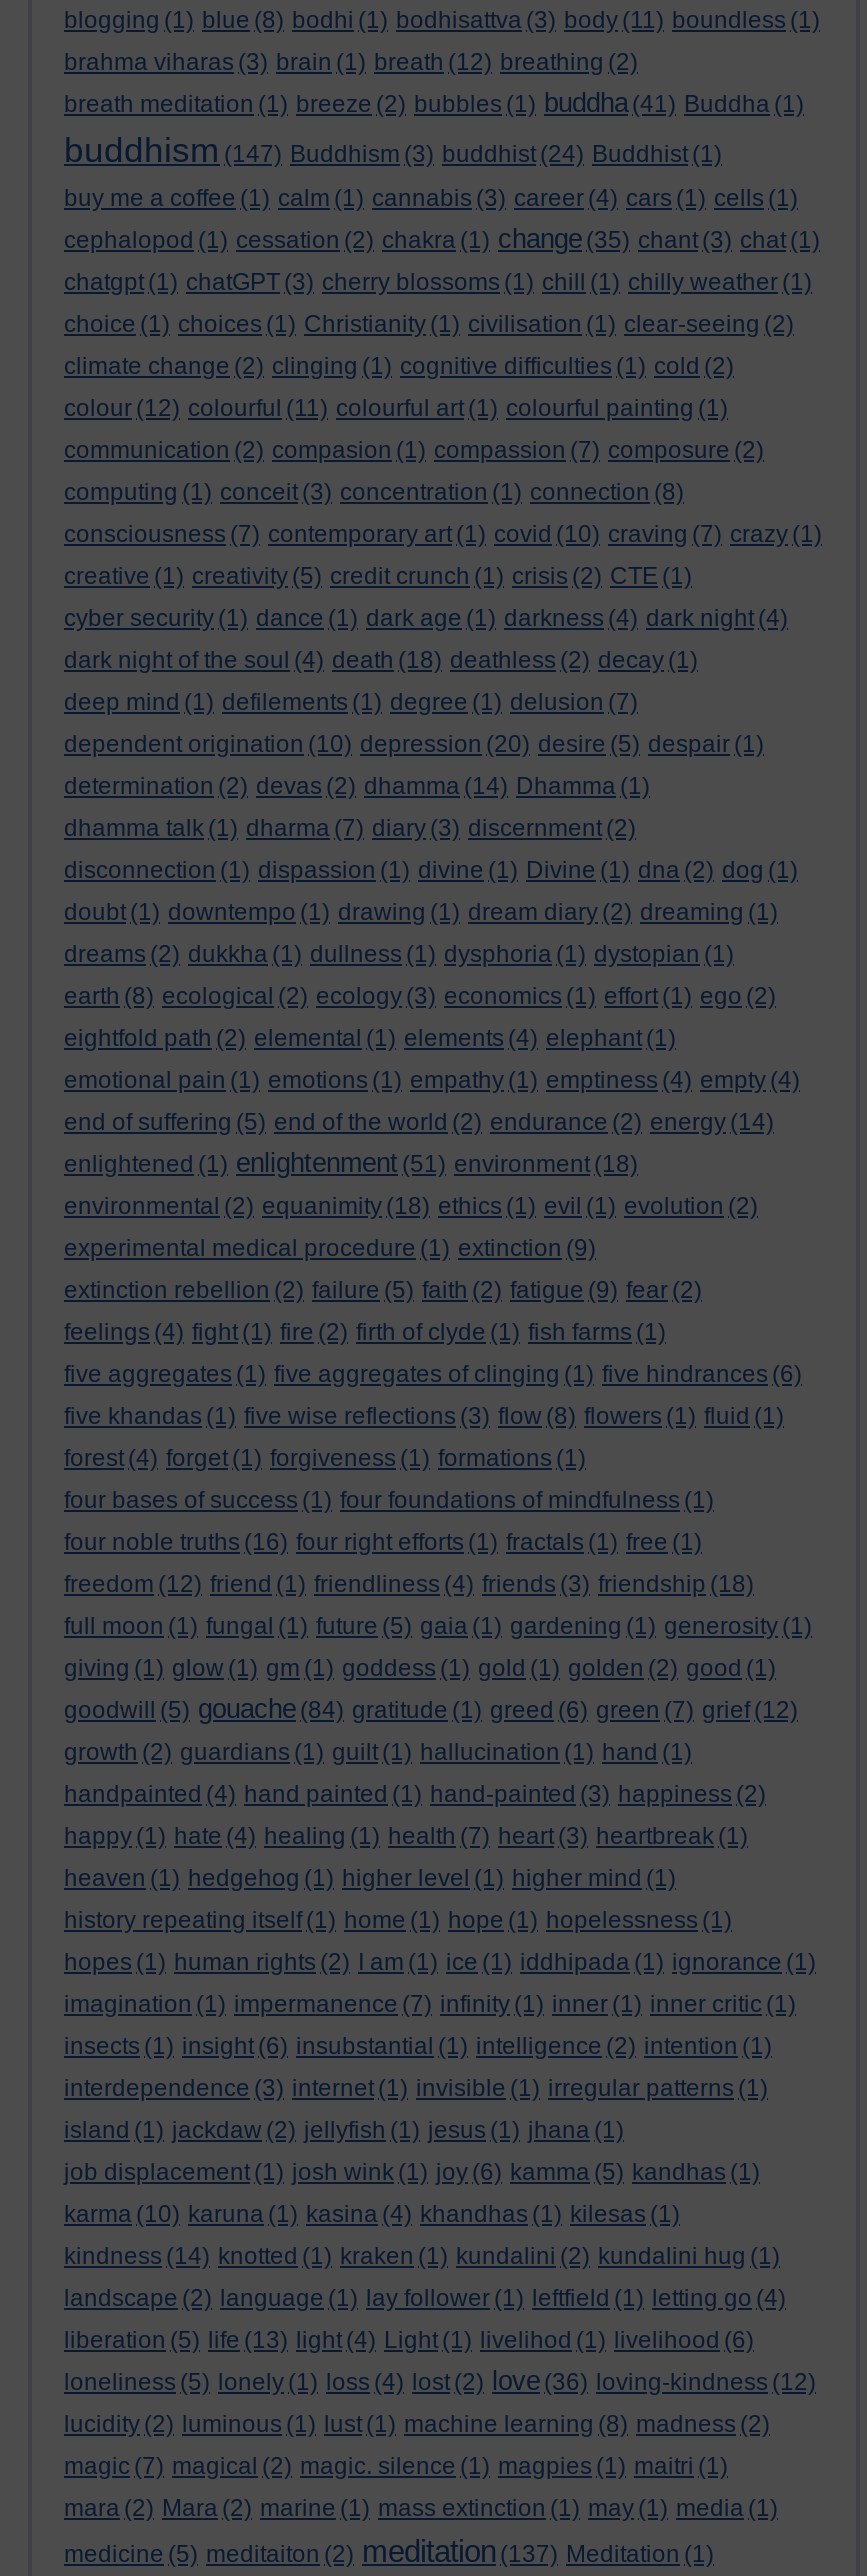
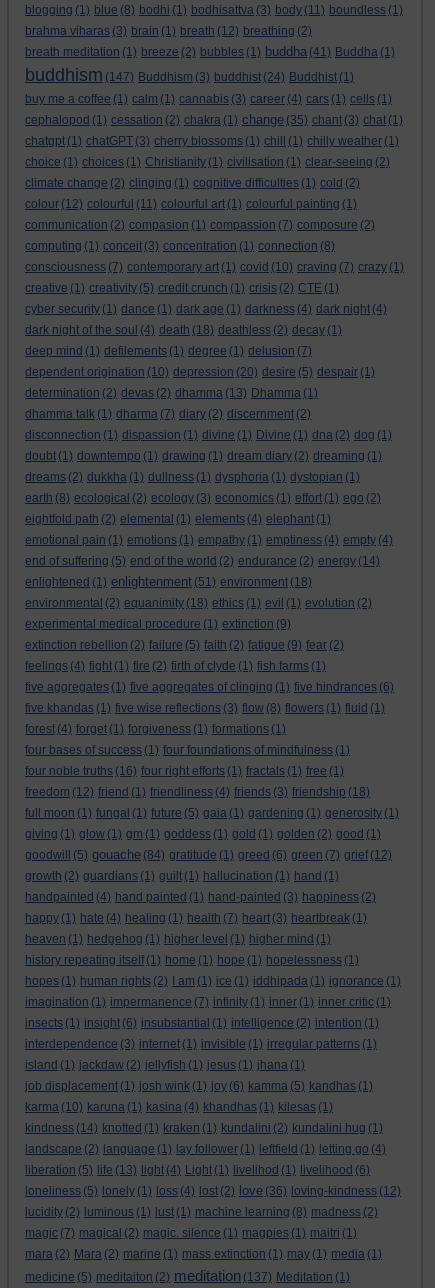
[64,773,650,801] determination (2) devas (2) dhamma (14) Dhamma (1) -> [25,386,318,400] determination (2) devas (2) dhamma (13) Dhamma (1)
[64,815,636,843] dhamma talk (1) dharma (7) diary (3) discernment (2) -> [25,407,311,421] dhamma talk (1) dharma (7) diary (2) discernment (2)

